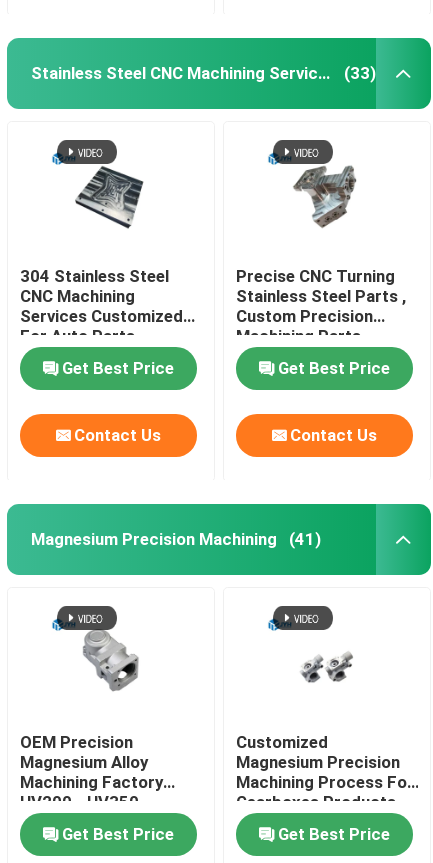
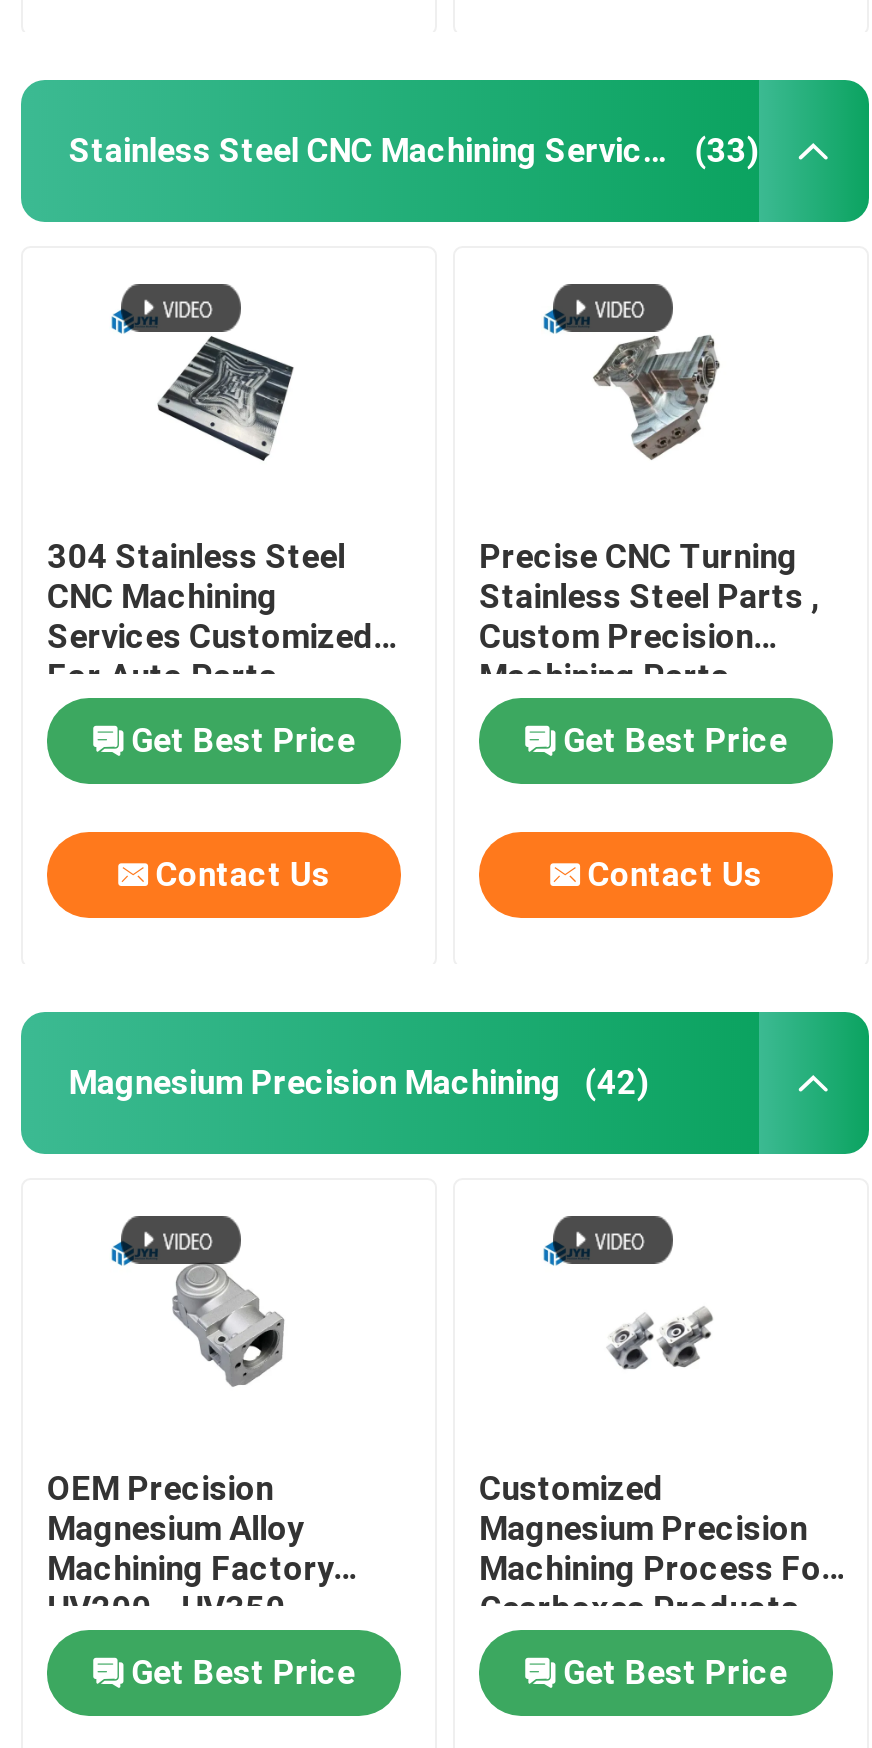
[31,529,321,549] Magnesium Precision Machining (41) -> [69,1062,649,1103] Magnesium Precision Machining (42)

